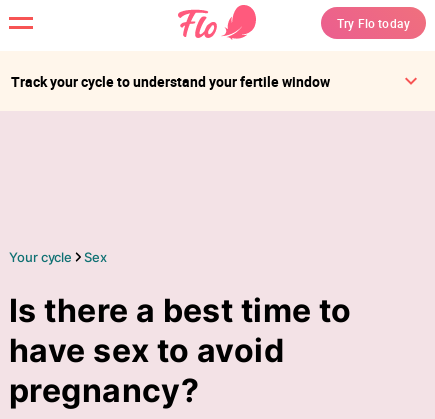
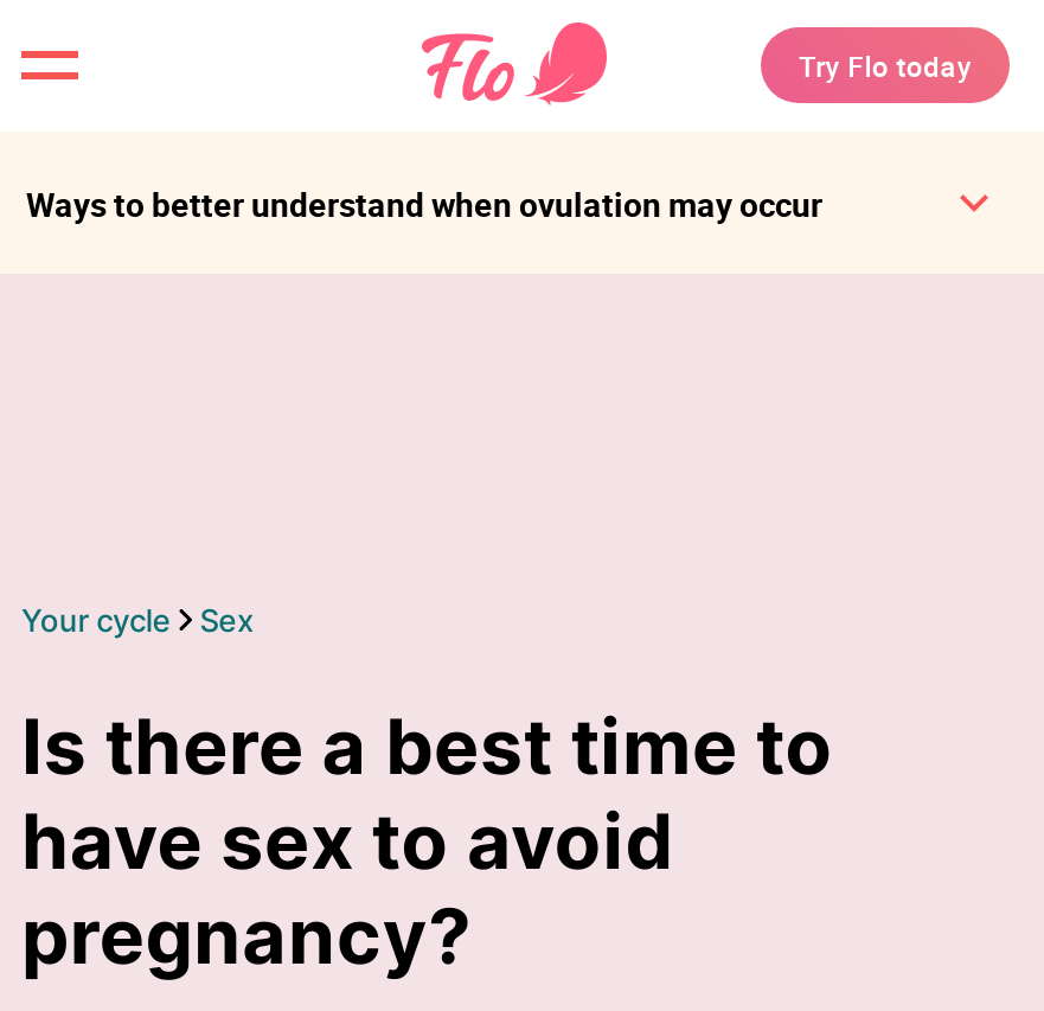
[11,71,330,90] Track your cycle to understand your fertile window -> [26,180,830,225] Ways to better understand when ovulation may occur

